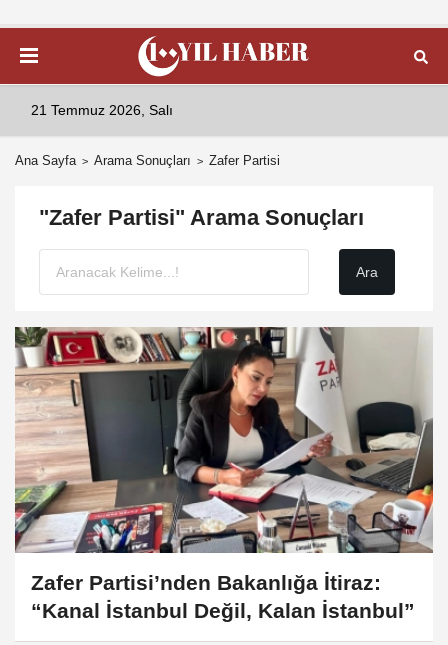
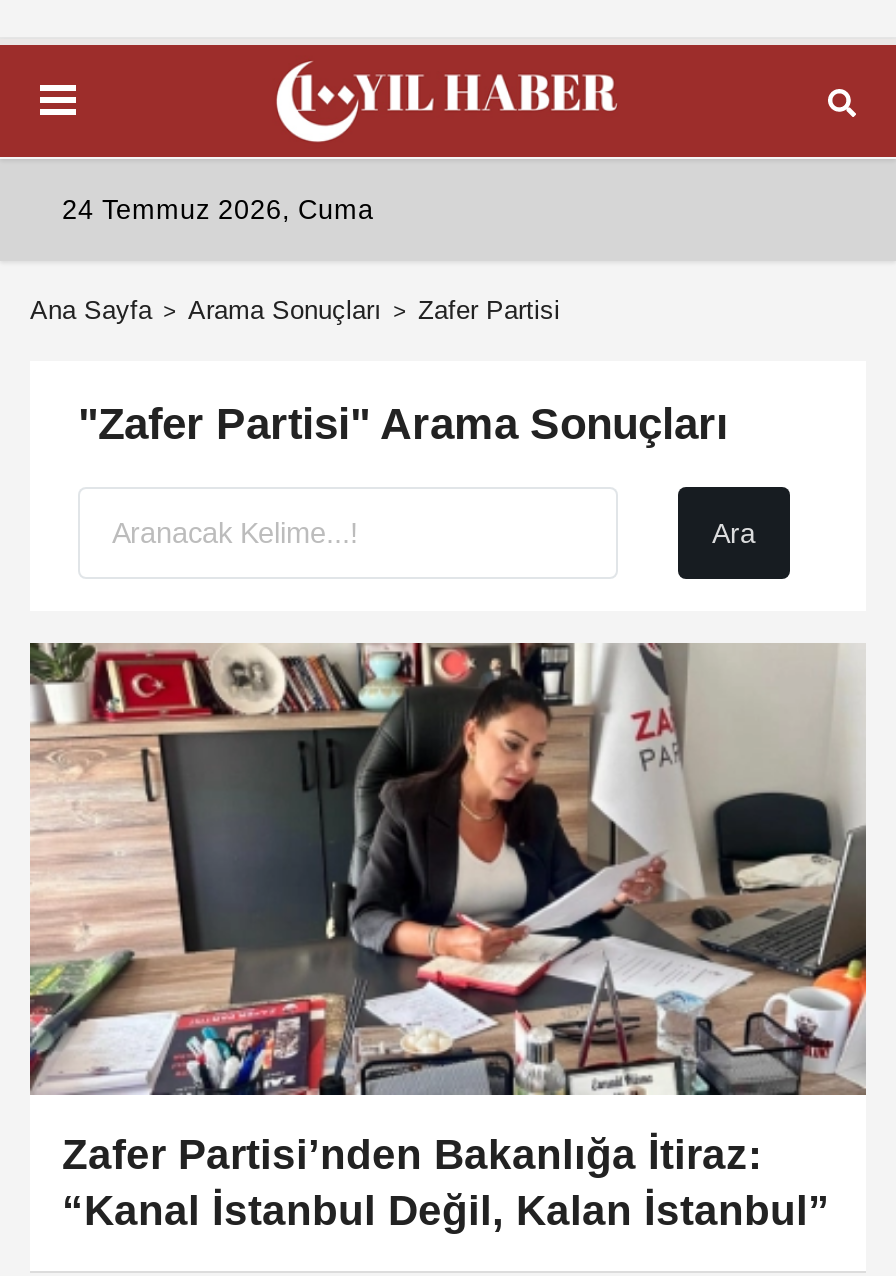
[31,103,173,118] 21 Temmuz 2026, Salı -> [62,195,374,225] 24 Temmuz 2026, Cuma

